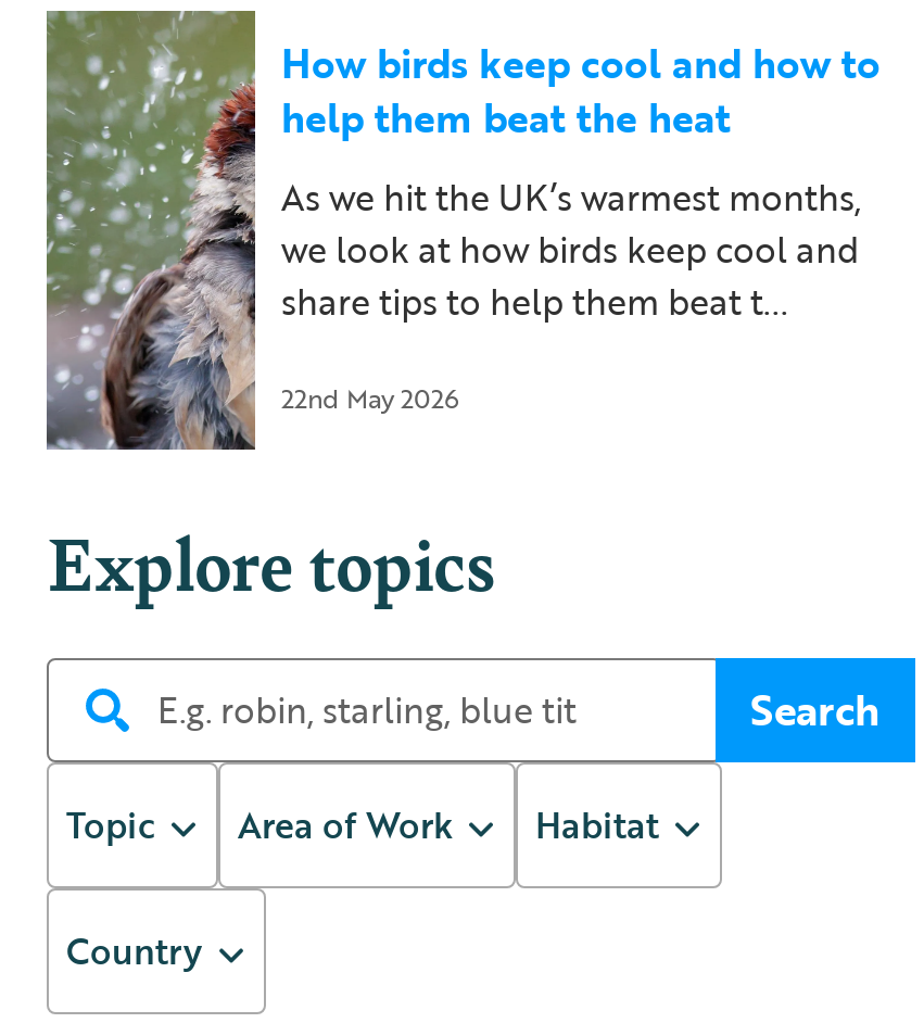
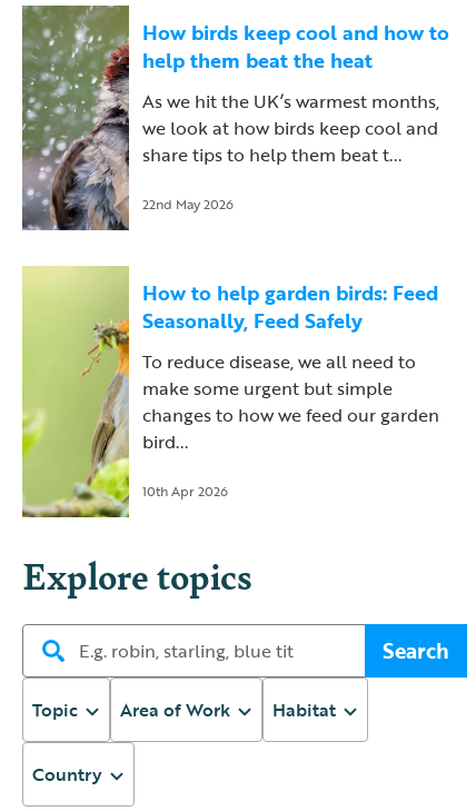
none -> [21,265,439,518] [image] | How to help garden birds: Feed | Seasonally, Feed Safely | To reduce disease, we all need to | make some urgent but simple | changes to how we feed our garden | bird... | 10th Apr 2026

